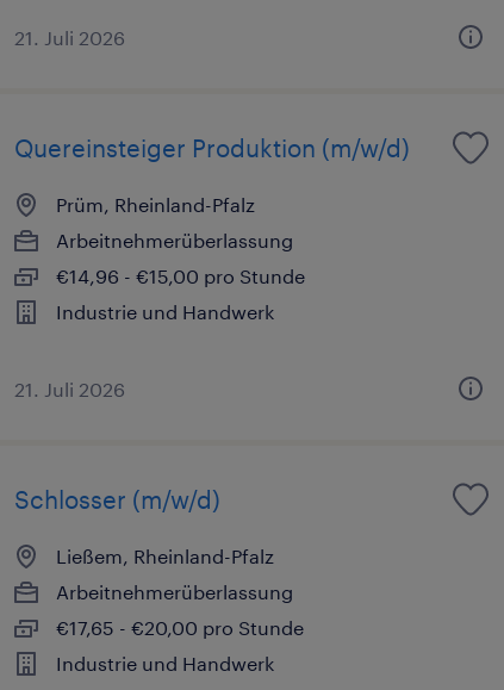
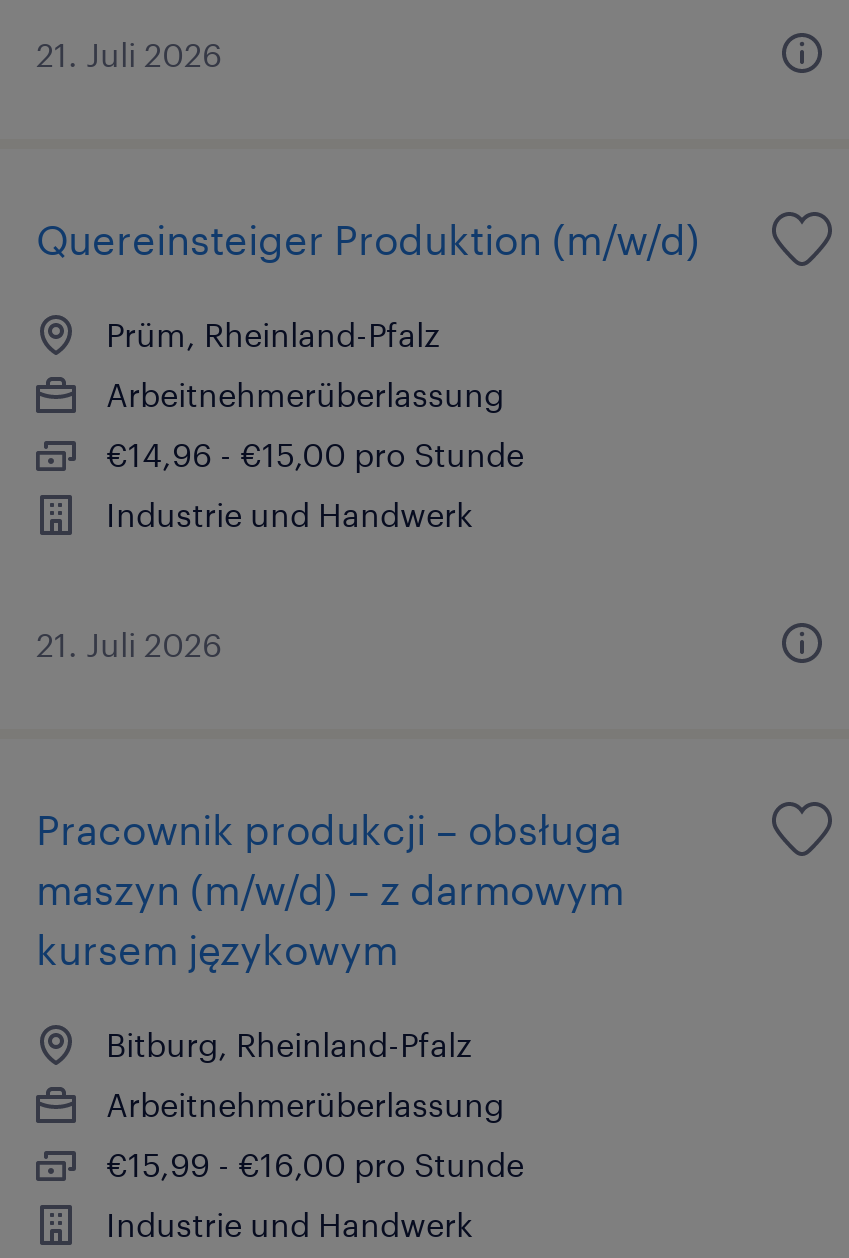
[14,485,220,514] Schlosser (m/w/d) -> [36,805,624,973] Pracownik produkcji – obsługa | maszyn (m/w/d) – z darmowym | kursem językowym
[56,545,274,567] Ließem, Rheinland-Pfalz -> [106,1025,472,1063] Bitburg, Rheinland-Pfalz
[56,616,304,639] €17,65 - €20,00 pro Stunde -> [106,1145,524,1183] €15,99 - €16,00 pro Stunde

